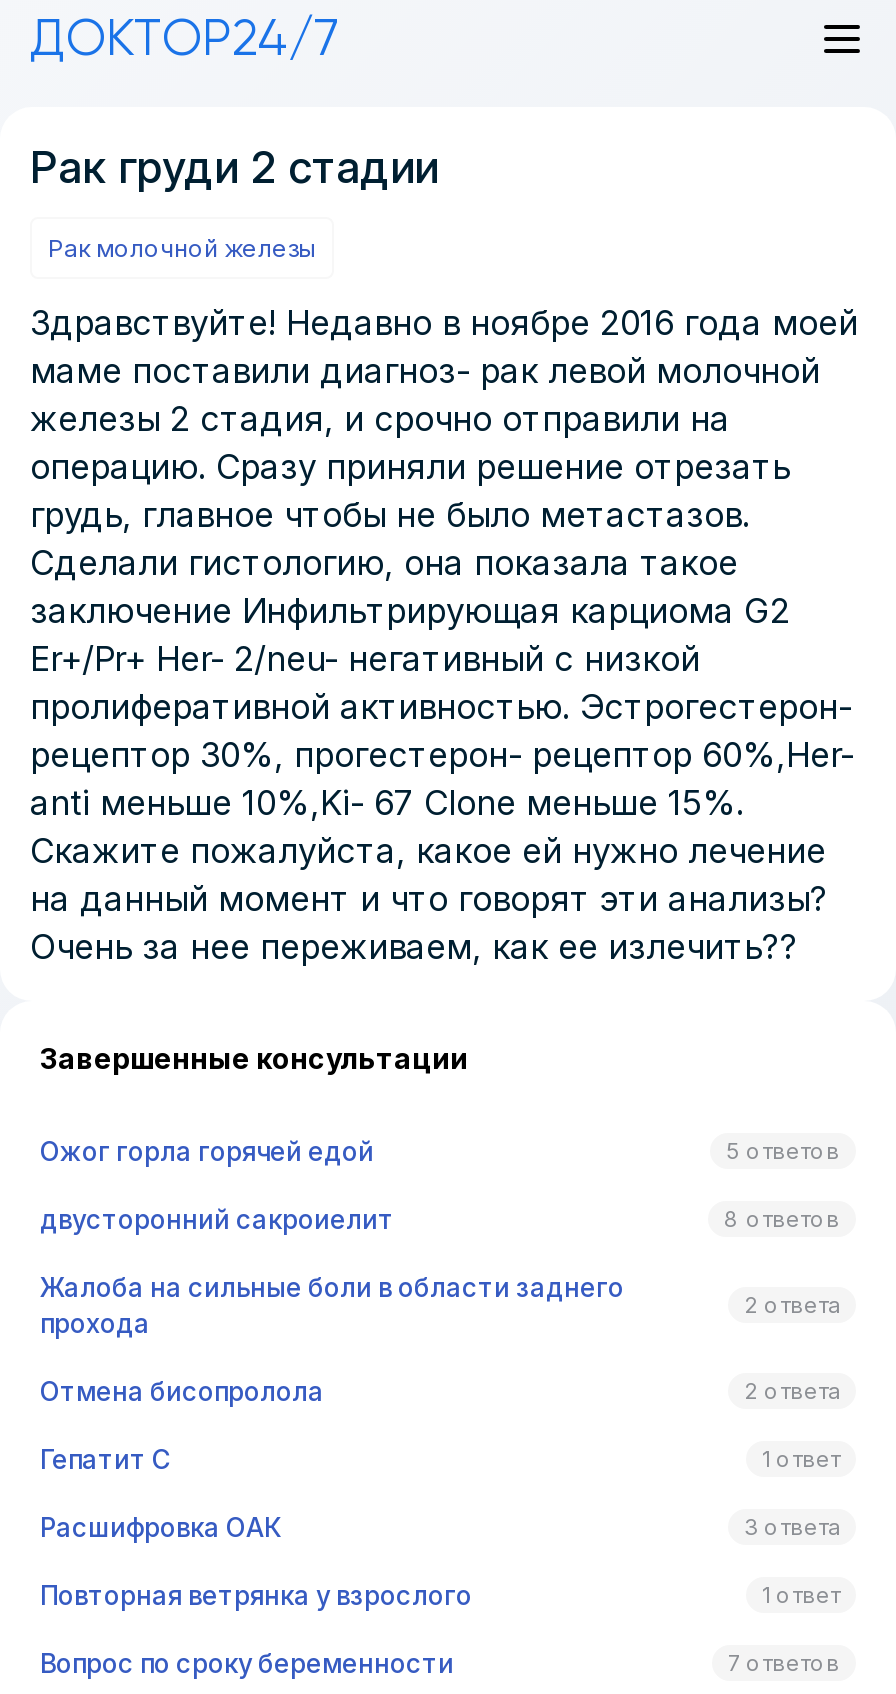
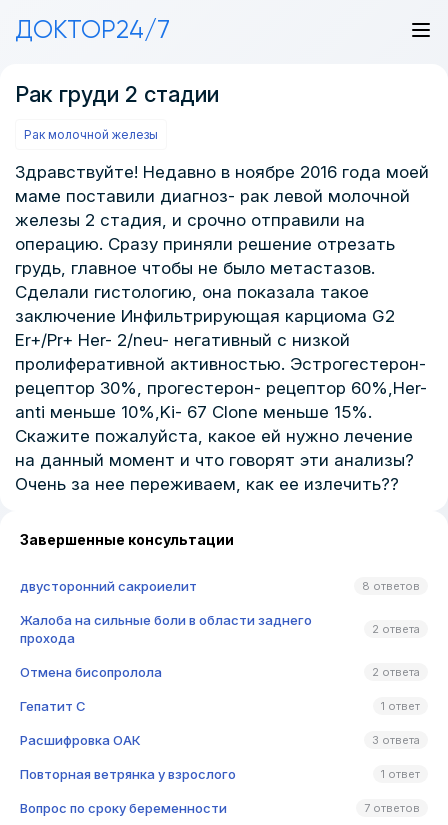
[40,1135,840,1167] Ожог горла горячей едой | 5 ответов -> none

